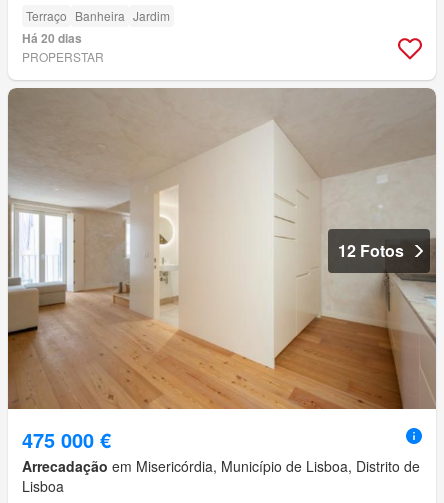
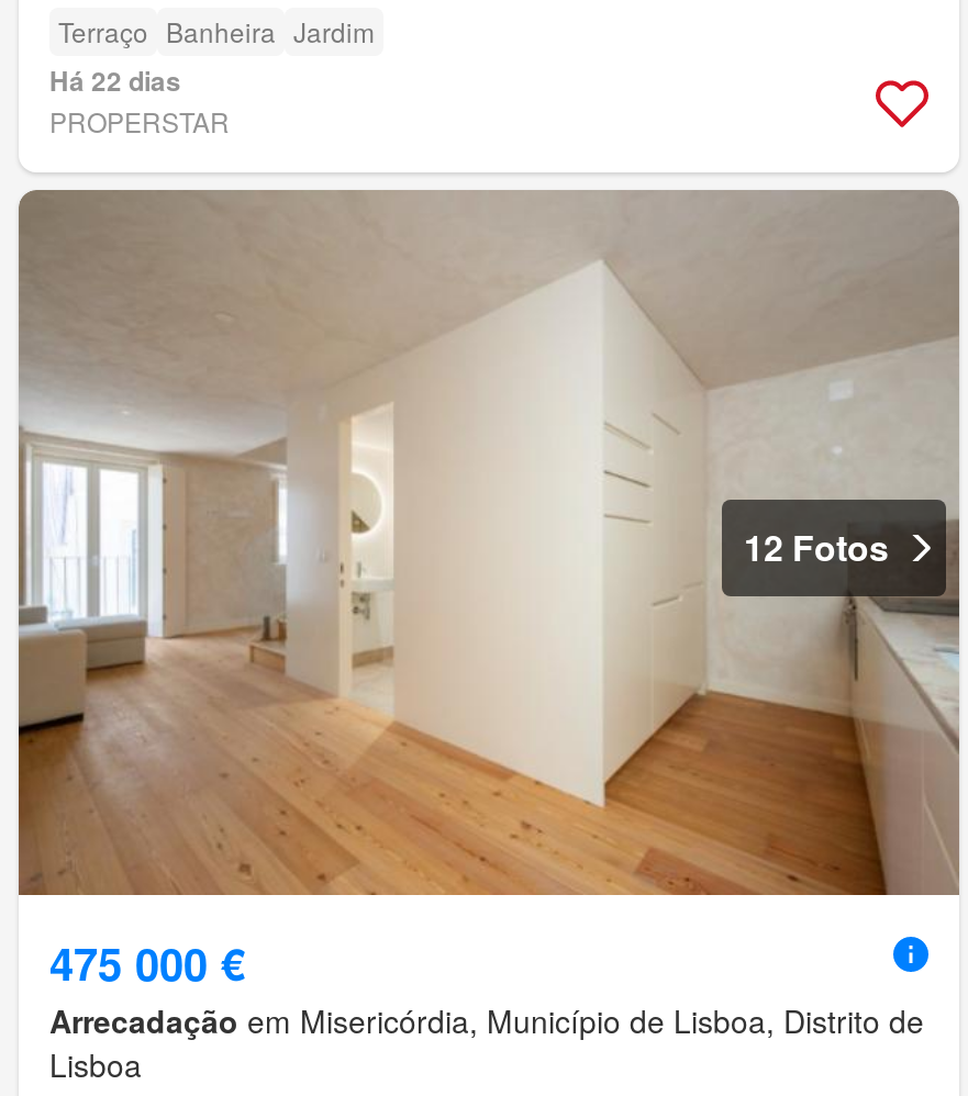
[22,29,82,47] Há 20 dias -> [49,61,181,101] Há 22 dias

